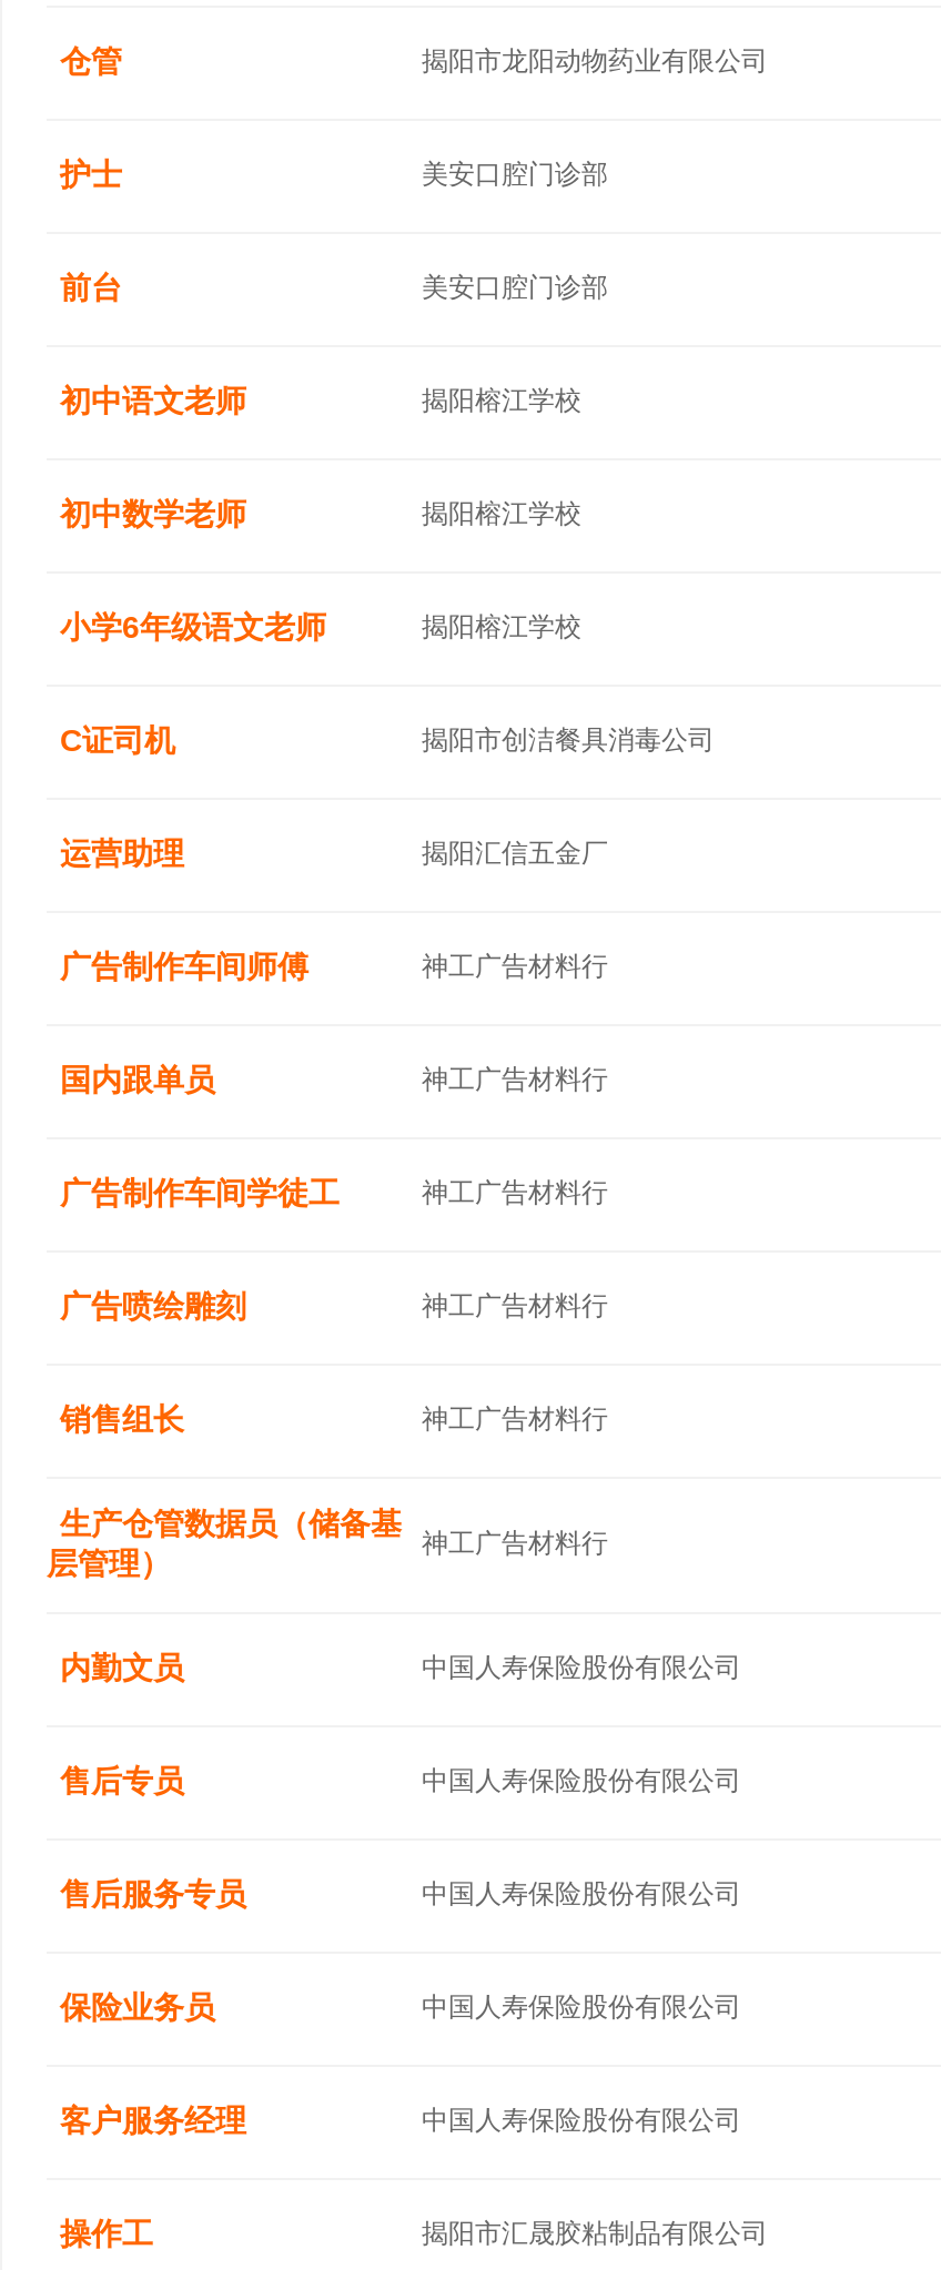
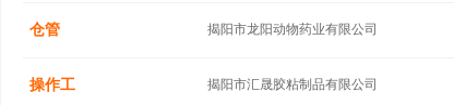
[47,156,715,1581] 护士 | 美安口腔门诊部 | 前台 | 美安口腔门诊部 | 初中语文老师 | 揭阳榕江学校 | 初中数学老师 | 揭阳榕江学校 | 小学6年级语文老师 | 揭阳榕江学校 | C证司机 | 揭阳市创洁餐具消毒公司 | 运营助理 | 揭阳汇信五金厂 | 广告制作车间师傅 | 神工广告材料行 | 国内跟单员 | 神工广告材料行 | 广告制作车间学徒工 | 神工广告材料行 | 广告喷绘雕刻 | 神工广告材料行 | 销售组长 | 神工广告材料行 | 生产仓管数据员（储备基 | 层管理） -> none
[422,1528,608,1559] 神工广告材料行 -> none
[60,1650,741,2138] 内勤文员 | 中国人寿保险股份有限公司 | 售后专员 | 中国人寿保险股份有限公司 | 售后服务专员 | 中国人寿保险股份有限公司 | 保险业务员 | 中国人寿保险股份有限公司 | 客户服务经理 | 中国人寿保险股份有限公司 -> none

